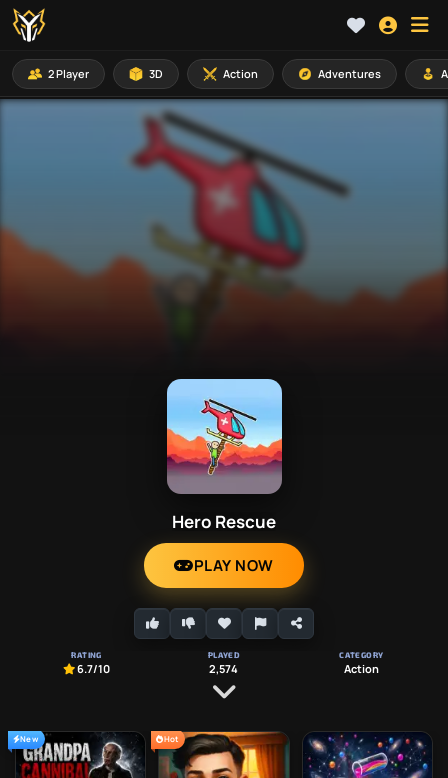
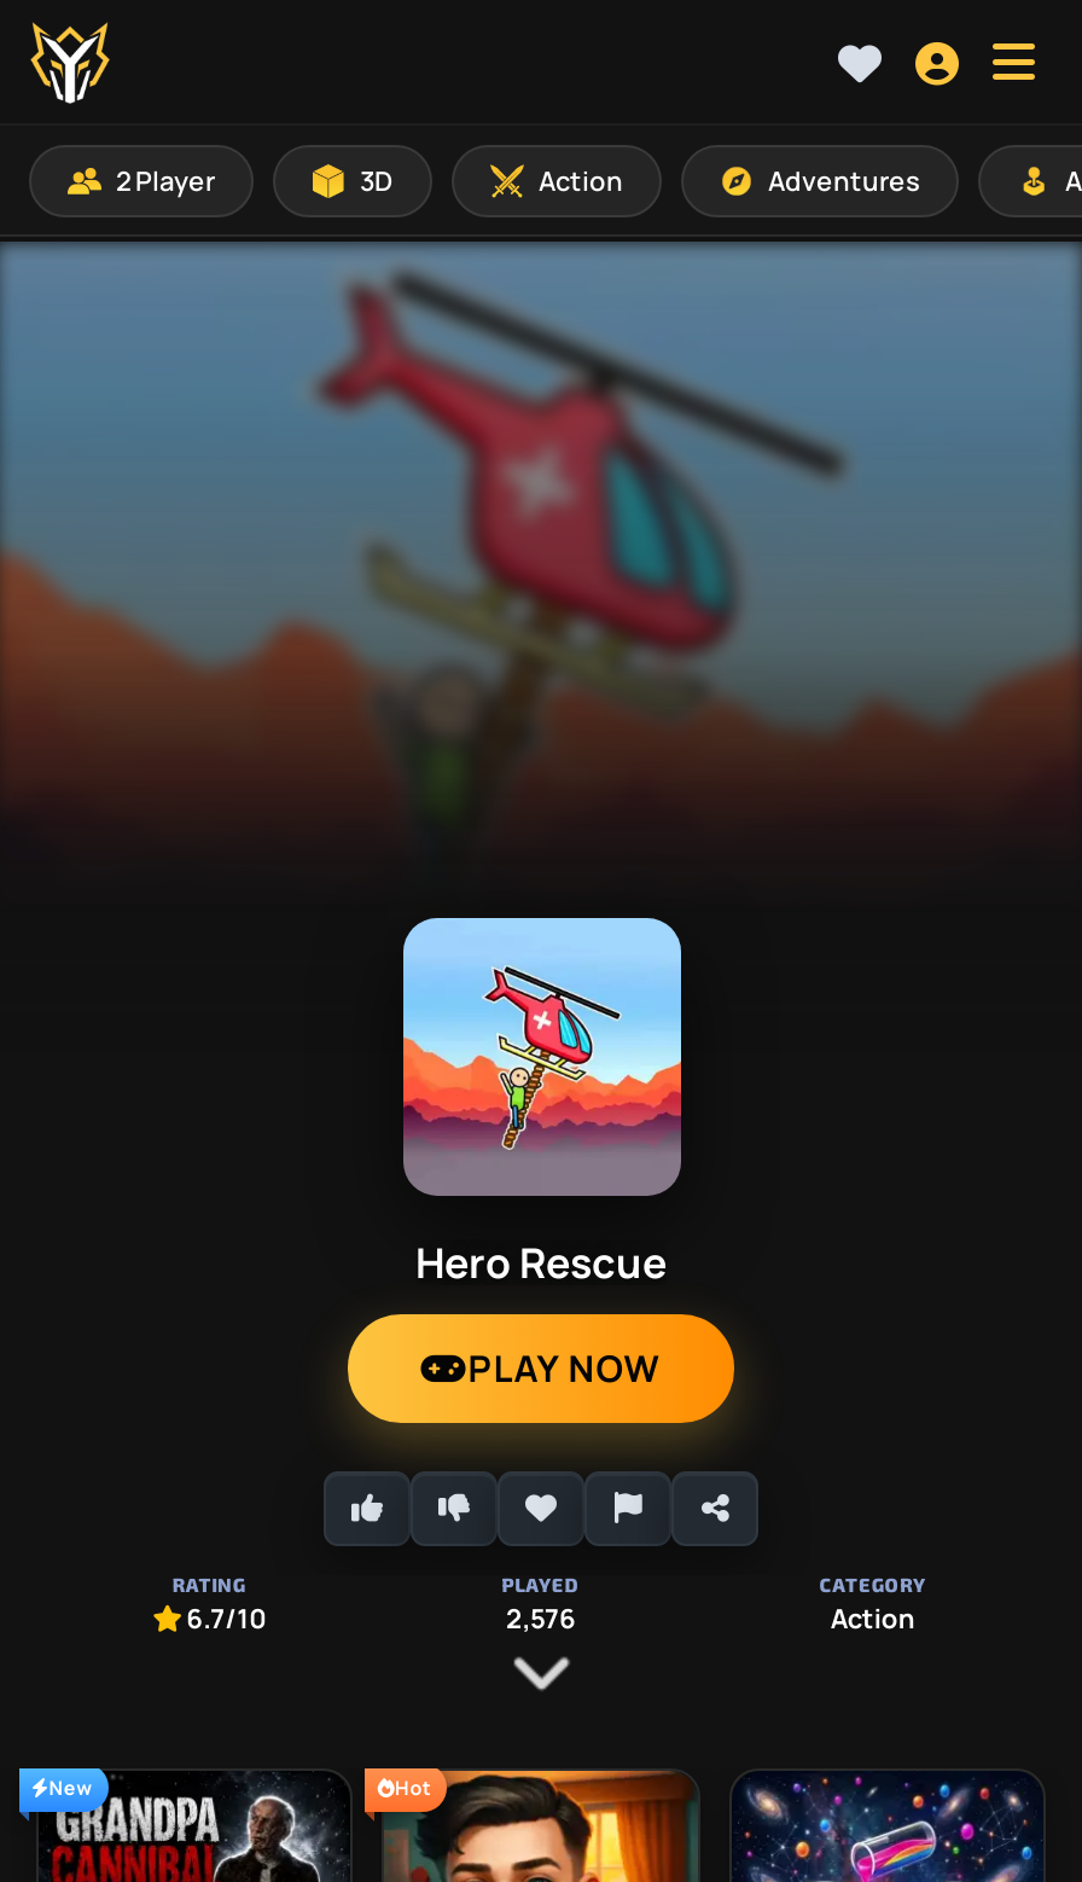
[209,661,238,676] 2,574 -> [506,1600,576,1636] 2,576

